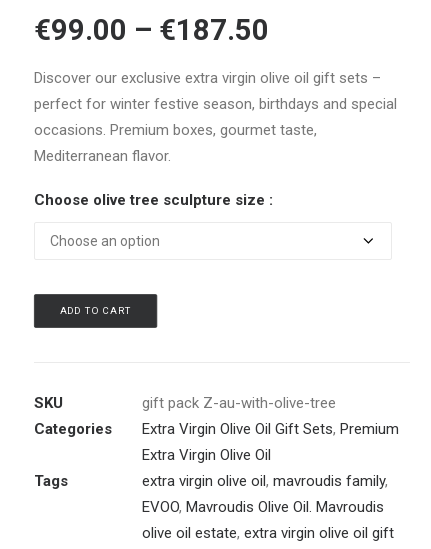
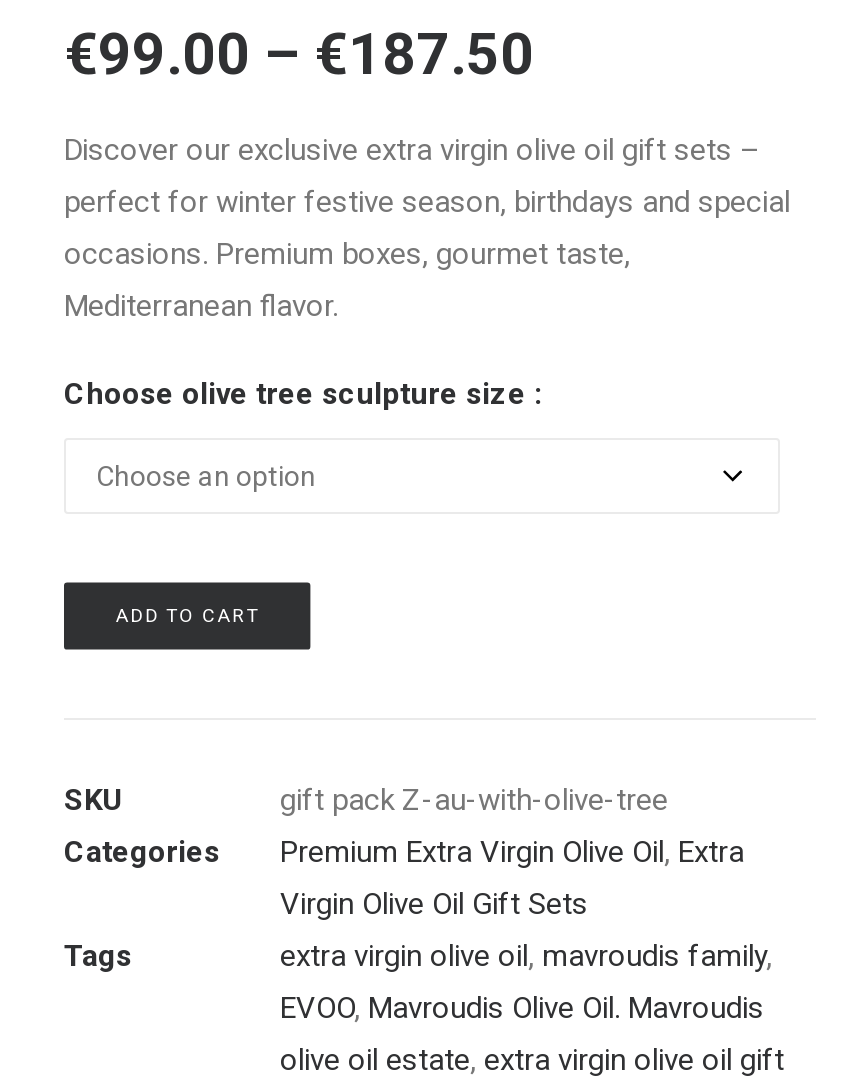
[142,420,399,464] Extra Virgin Olive Oil Gift Sets, Premium | Extra Virgin Olive Oil -> [280,834,744,922] Premium Extra Virgin Olive Oil, Extra | Virgin Olive Oil Gift Sets

